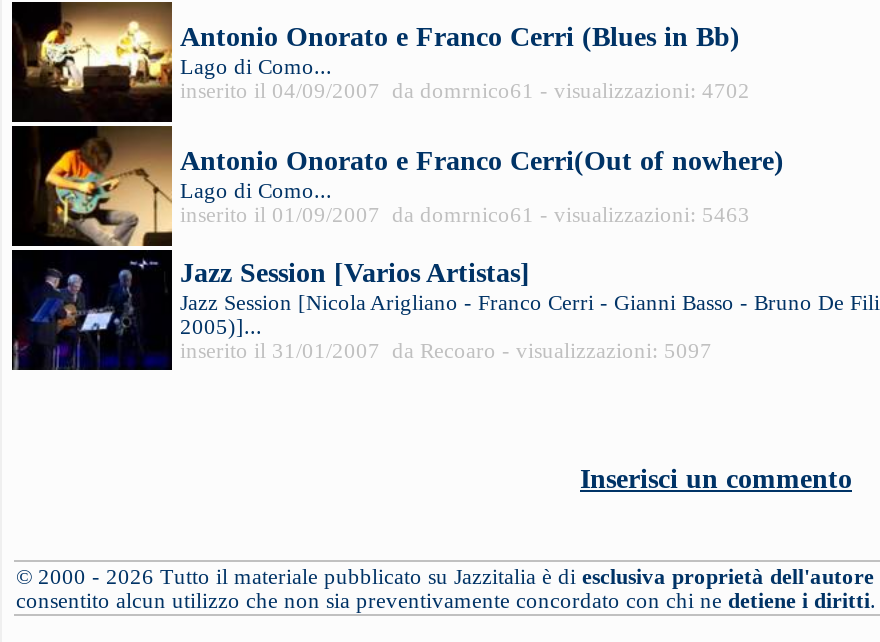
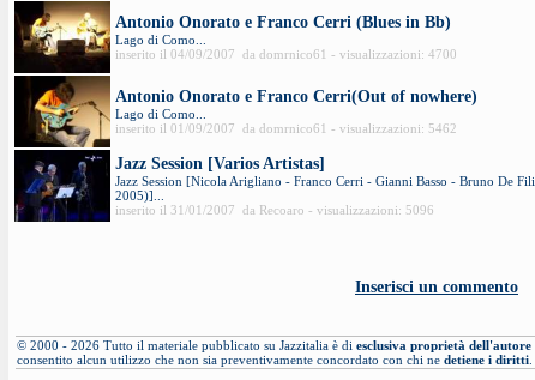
[180,78,750,102] inserito il 04/09/2007 da domrnico61 - visualizzazioni: 4702 -> [115,47,457,61] inserito il 04/09/2007 da domrnico61 - visualizzazioni: 4700
[180,202,750,226] inserito il 01/09/2007 da domrnico61 - visualizzazioni: 5463 -> [115,121,457,135] inserito il 01/09/2007 da domrnico61 - visualizzazioni: 5462
[180,338,712,362] inserito il 31/01/2007 da Recoaro - visualizzazioni: 5097 -> [115,203,434,217] inserito il 31/01/2007 da Recoaro - visualizzazioni: 5096

